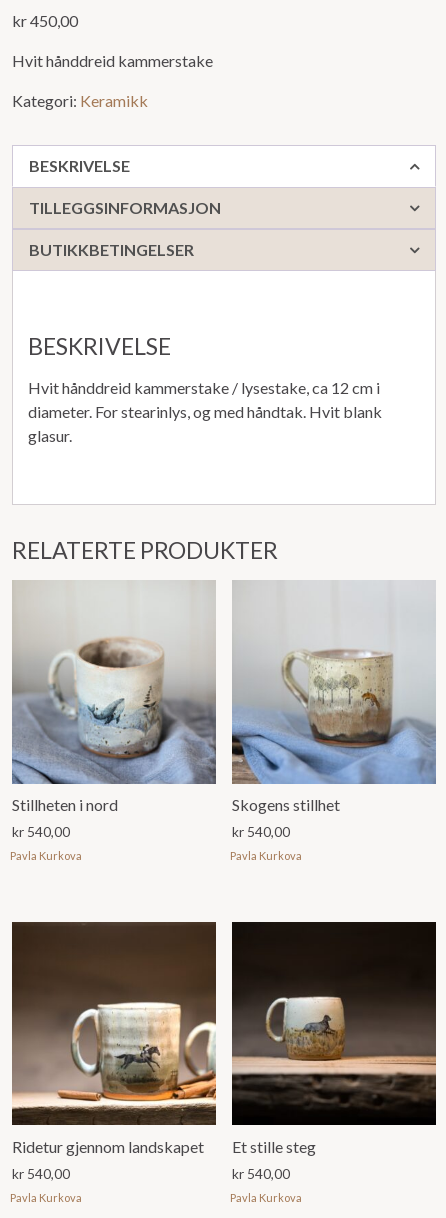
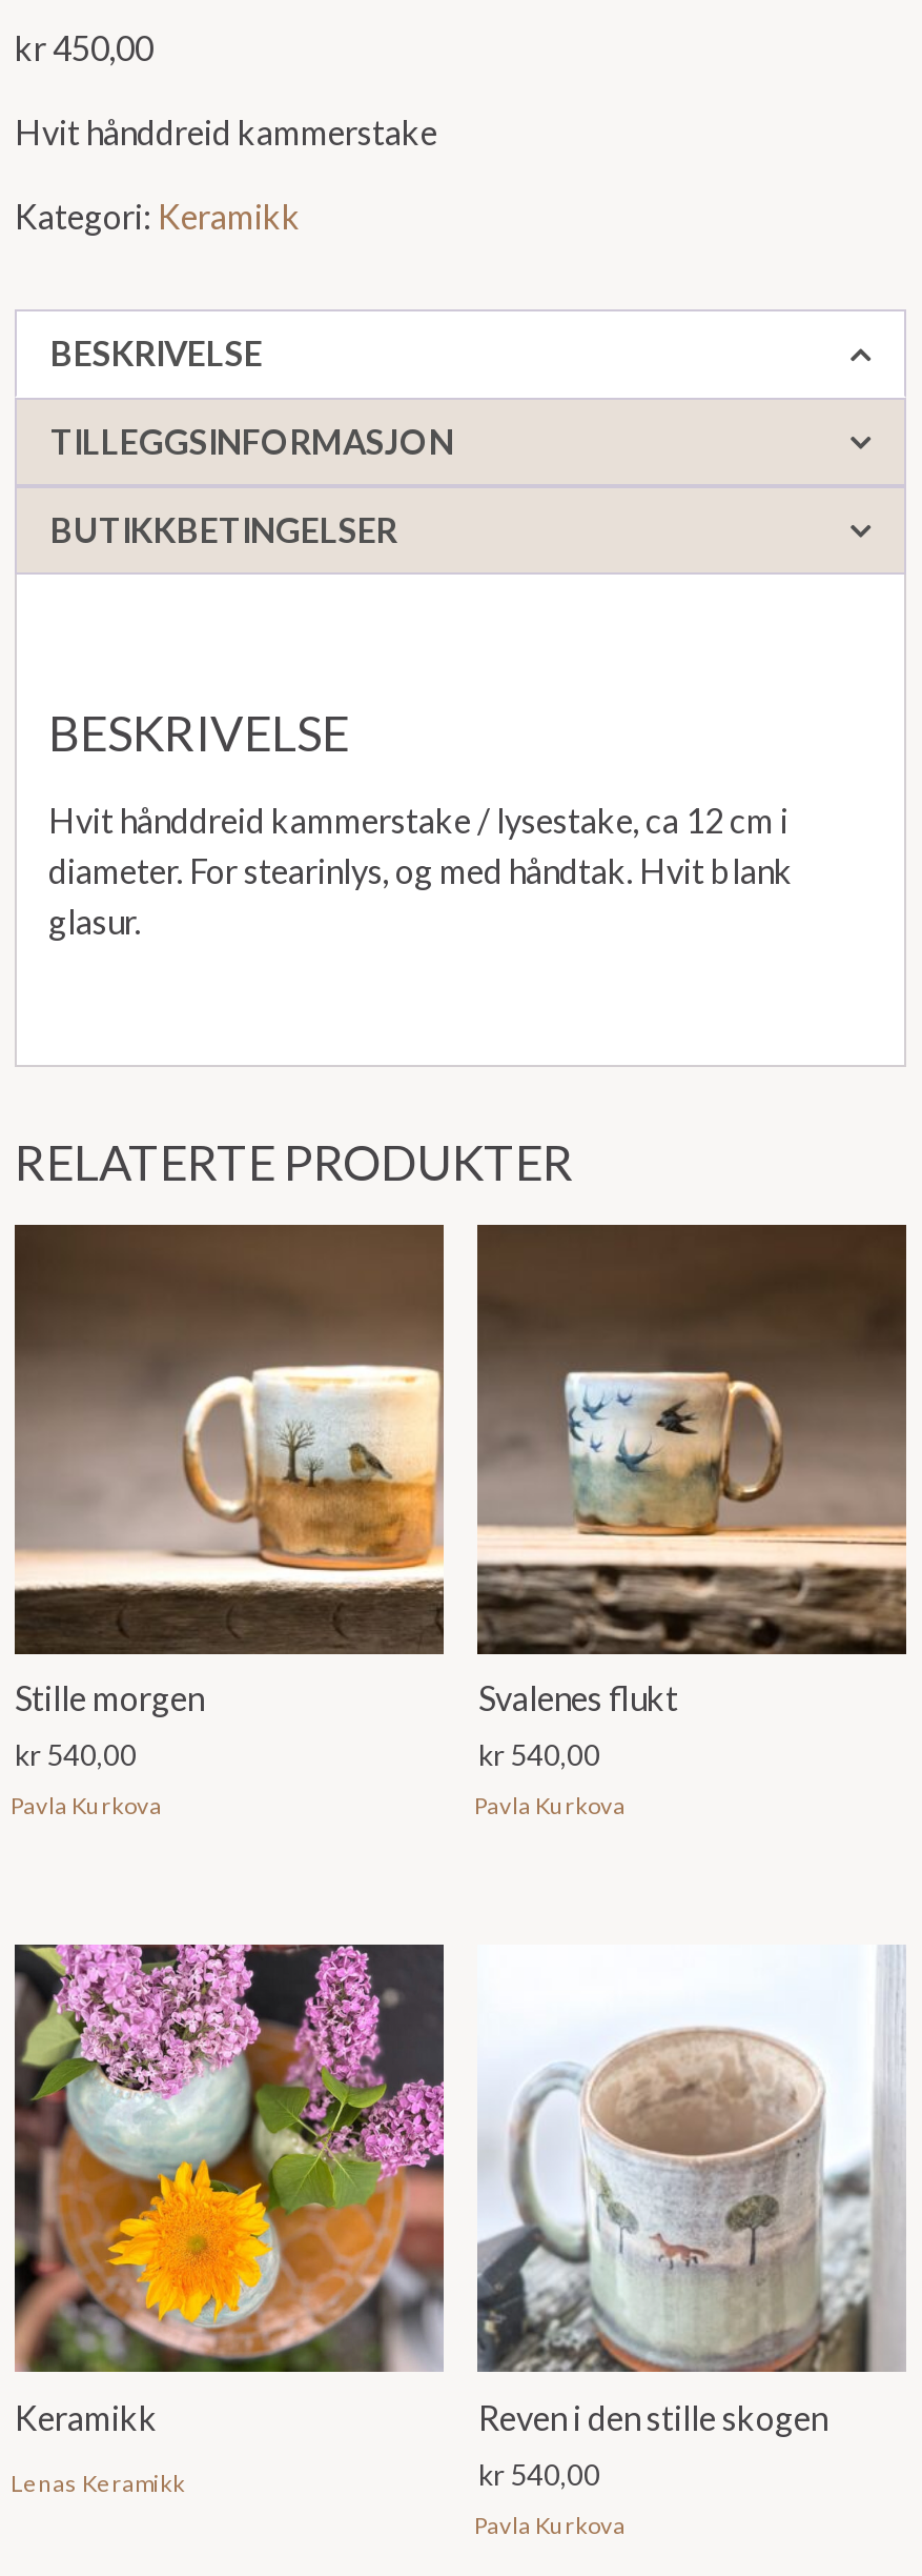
[11,580,217,814] [image] | Stillheten i nord -> [13,1223,444,1717] [image] | Stille morgen
[231,580,437,814] [image] | Skogens stillhet -> [475,1223,908,1717] [image] | Svalenes flukt
[10,921,217,1203] [image] | Ridetur gjennom landskapet | kr 540,00 | Pavla Kurkova -> [11,1943,446,2495] [image] | Keramikk | Lenas Keramikk
[231,921,437,1155] [image] | Et stille steg -> [475,1945,906,2436] [image] | Reven i den stille skogen

